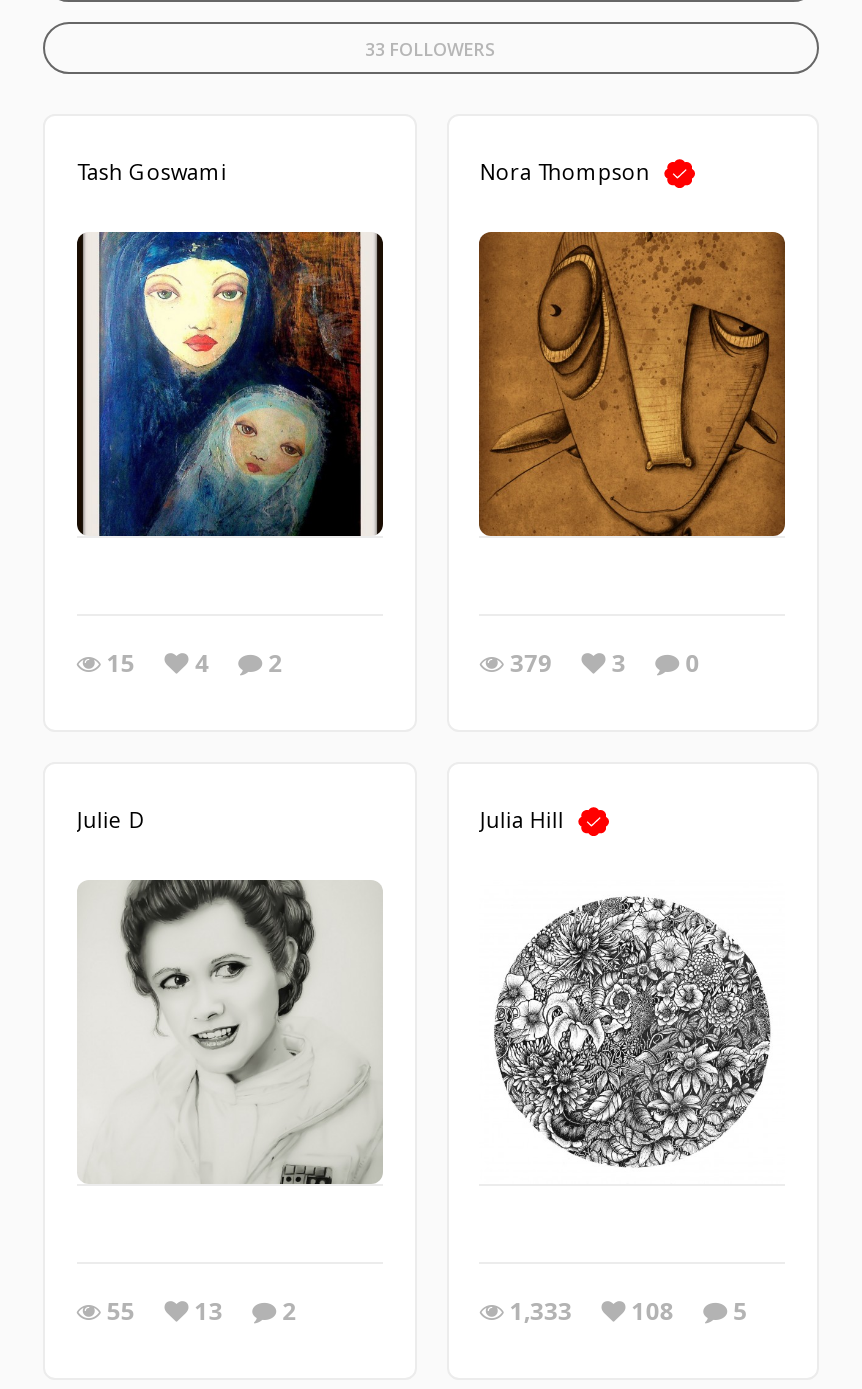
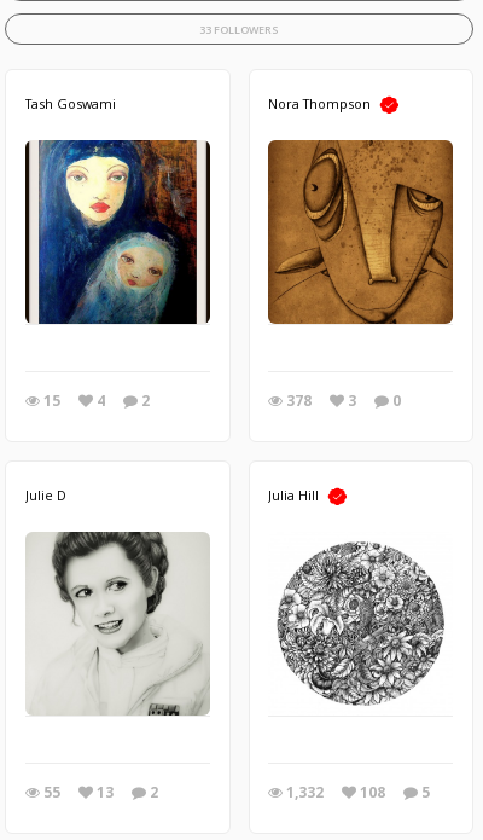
[504,646,699,680] 379 3 0 -> [283,391,401,411] 378 3 0
[504,1294,747,1328] 1,333 108 5 -> [283,782,430,803] 1,332 108 5

